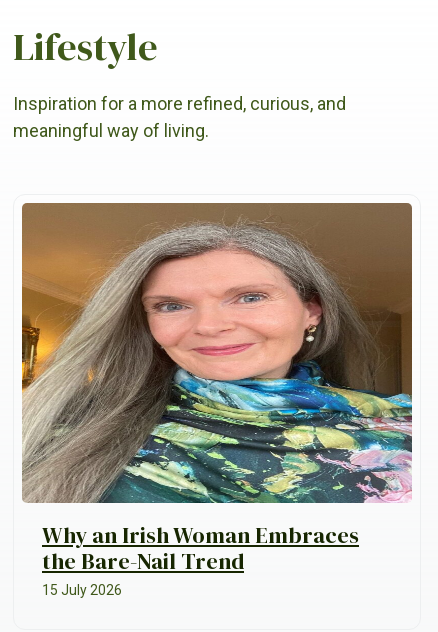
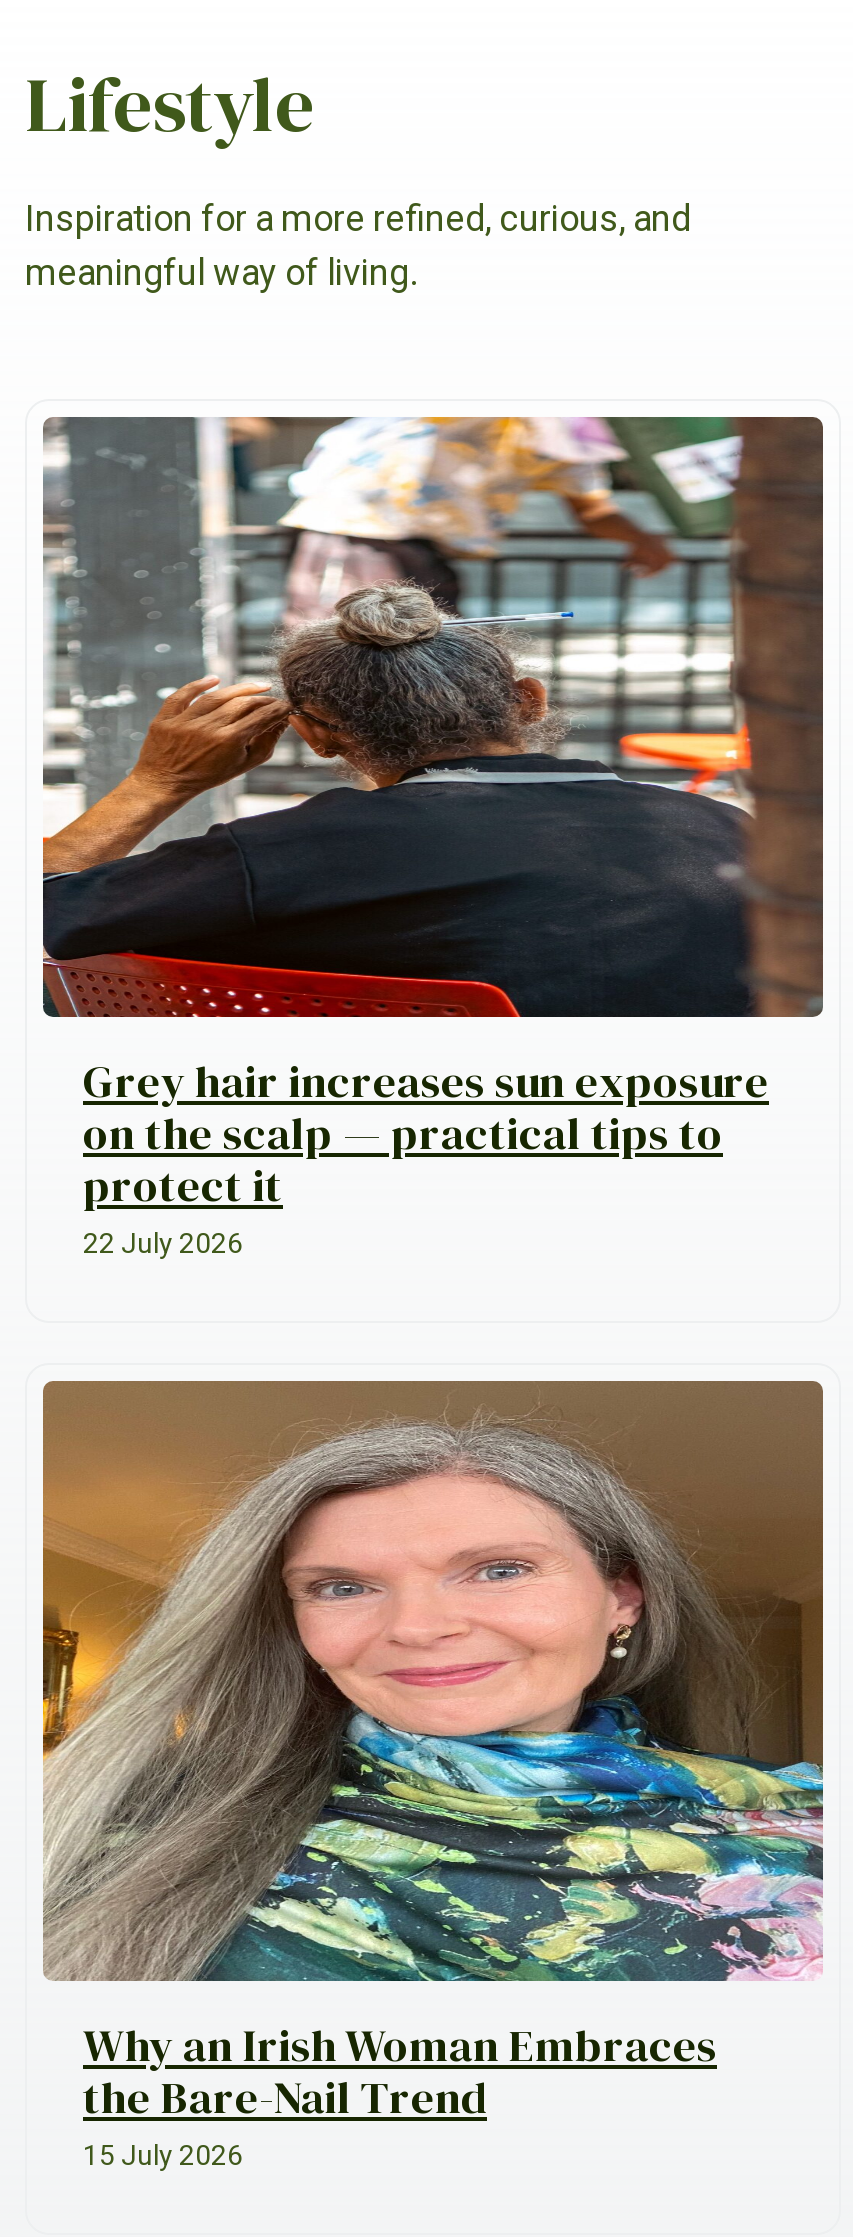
none -> [41,416,825,1260] [image] | Grey hair increases sun exposure | on the scalp — practical tips to | protect it | 22 July 2026

